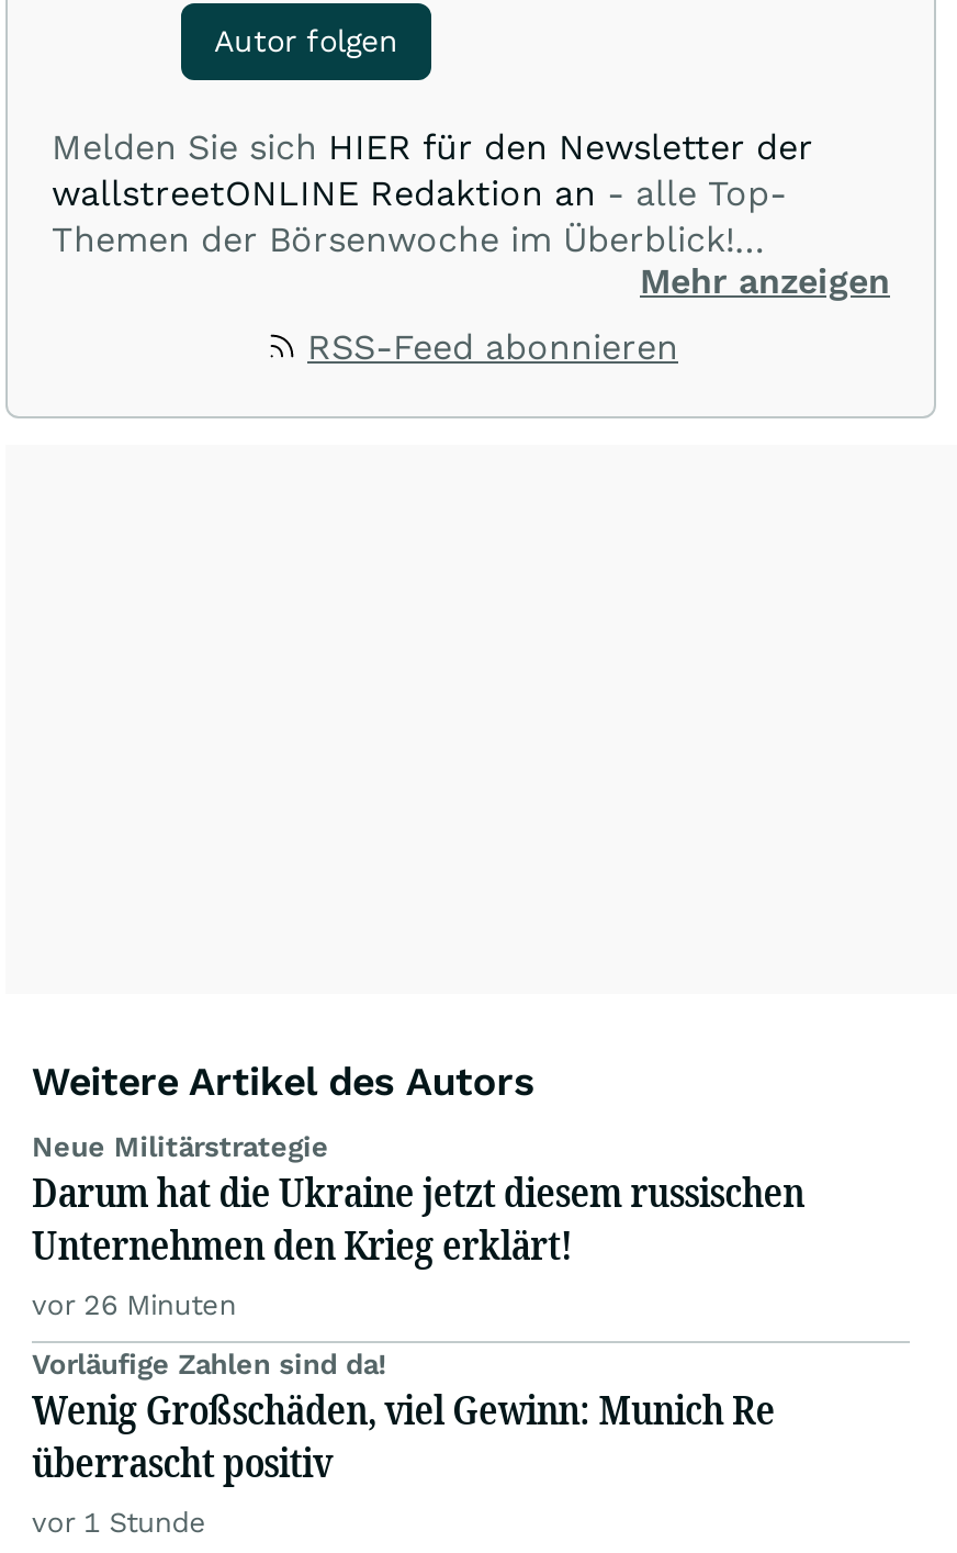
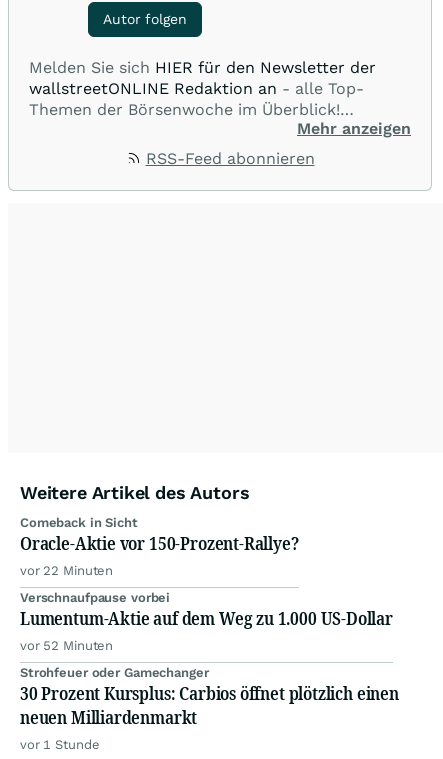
[32,1131,804,1489] Neue Militärstrategie | Darum hat die Ukraine jetzt diesem russischen | Unternehmen den Krieg erklärt! | vor 26 Minuten | Vorläufige Zahlen sind da! | Wenig Großschäden, viel Gewinn: Munich Re | überrascht positiv -> [20,515,399,729] Comeback in Sicht | Oracle-Aktie vor 150-Prozent-Rallye? | vor 22 Minuten | Verschnaufpause vorbei | Lumentum-Aktie auf dem Weg zu 1.000 US-Dollar | vor 52 Minuten | Strohfeuer oder Gamechanger | 30 Prozent Kursplus: Carbios öffnet plötzlich einen | neuen Milliardenmarkt

